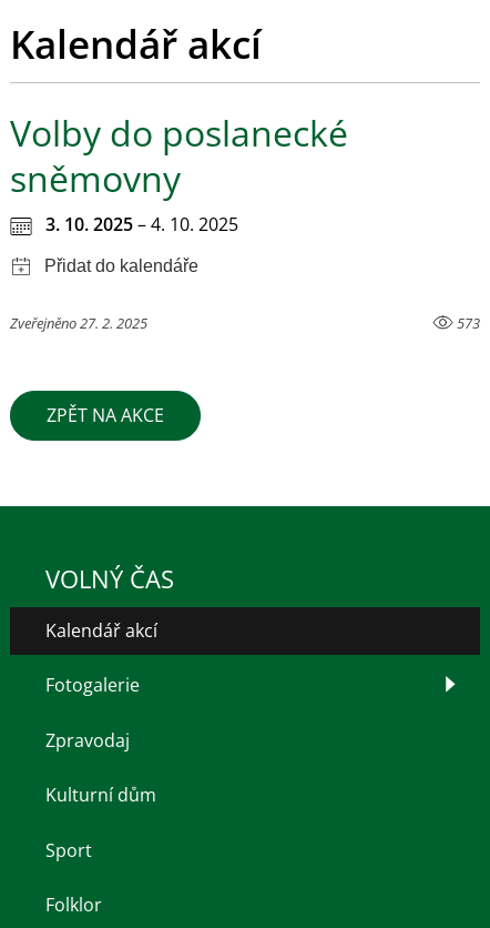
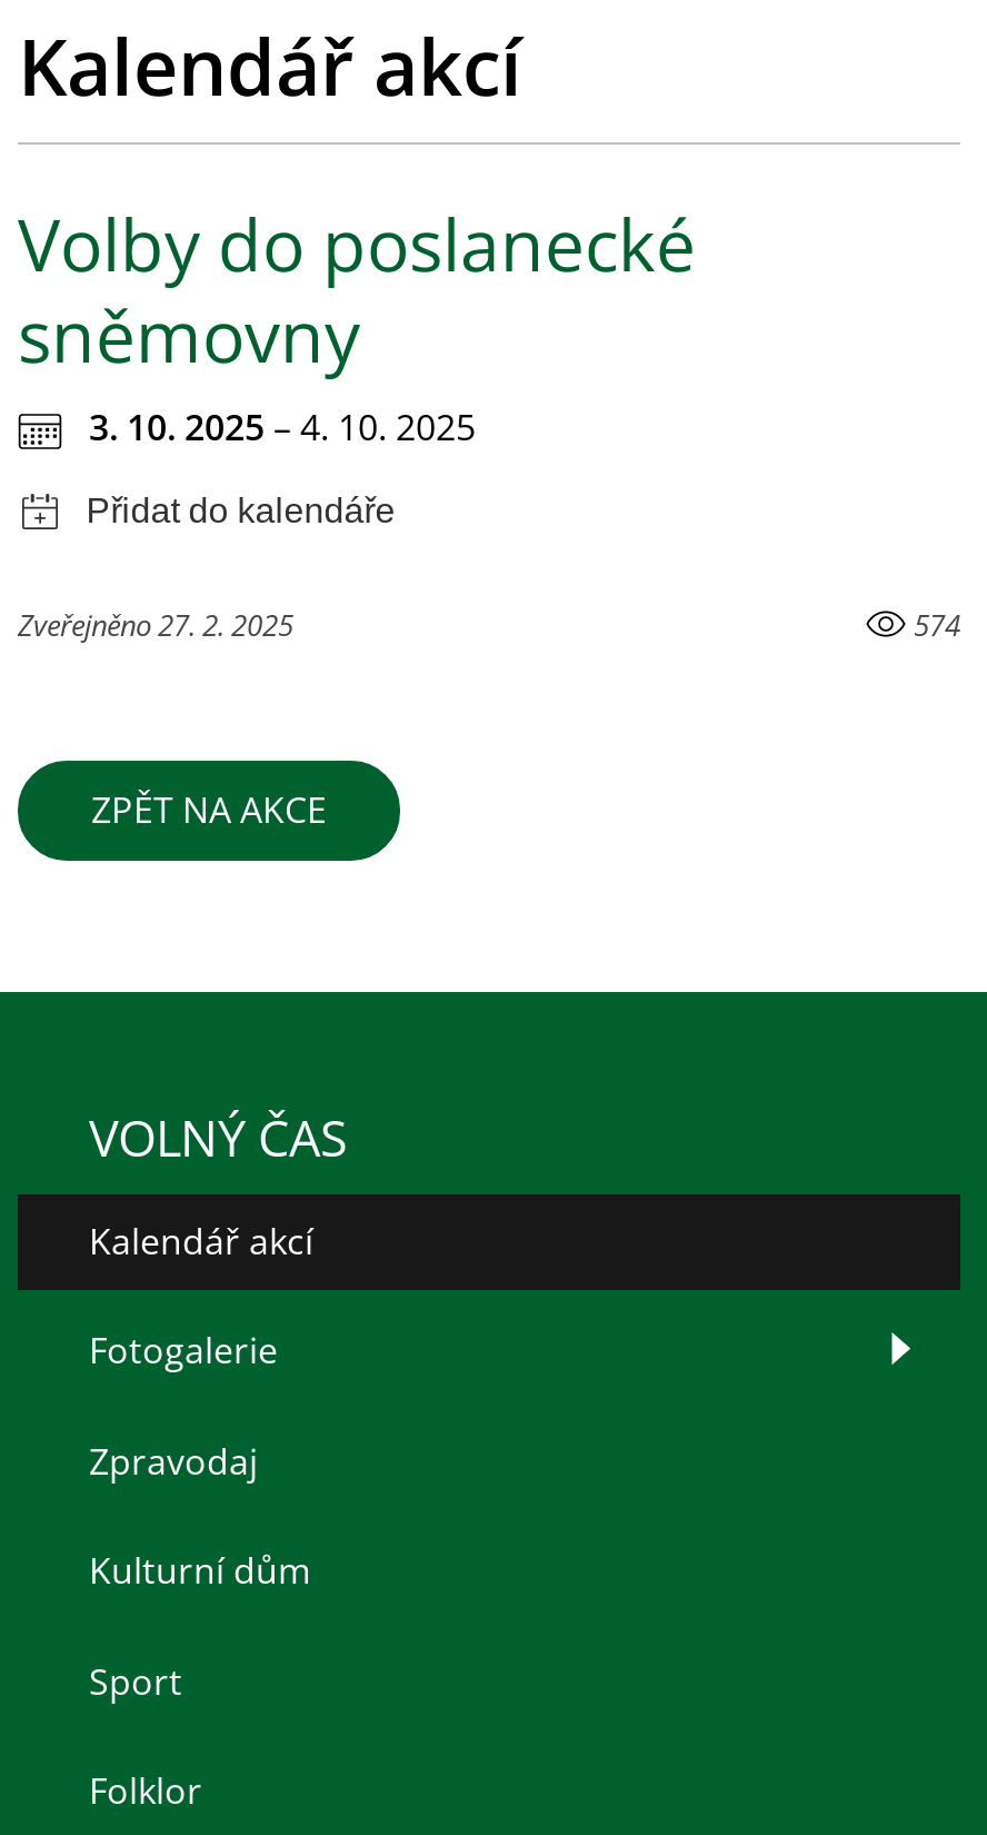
[453,313,480,333] 573 -> [907,605,960,645] 574

